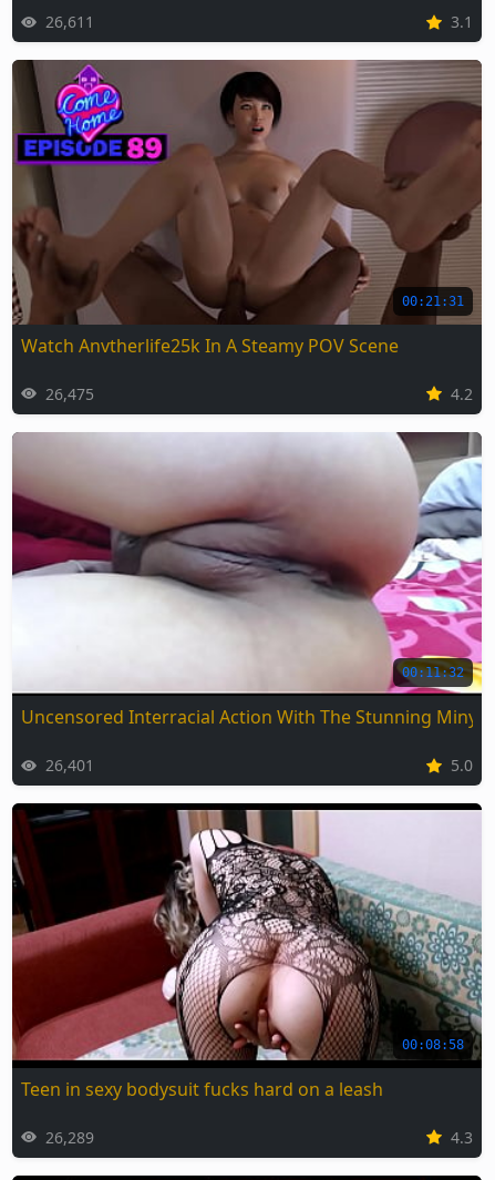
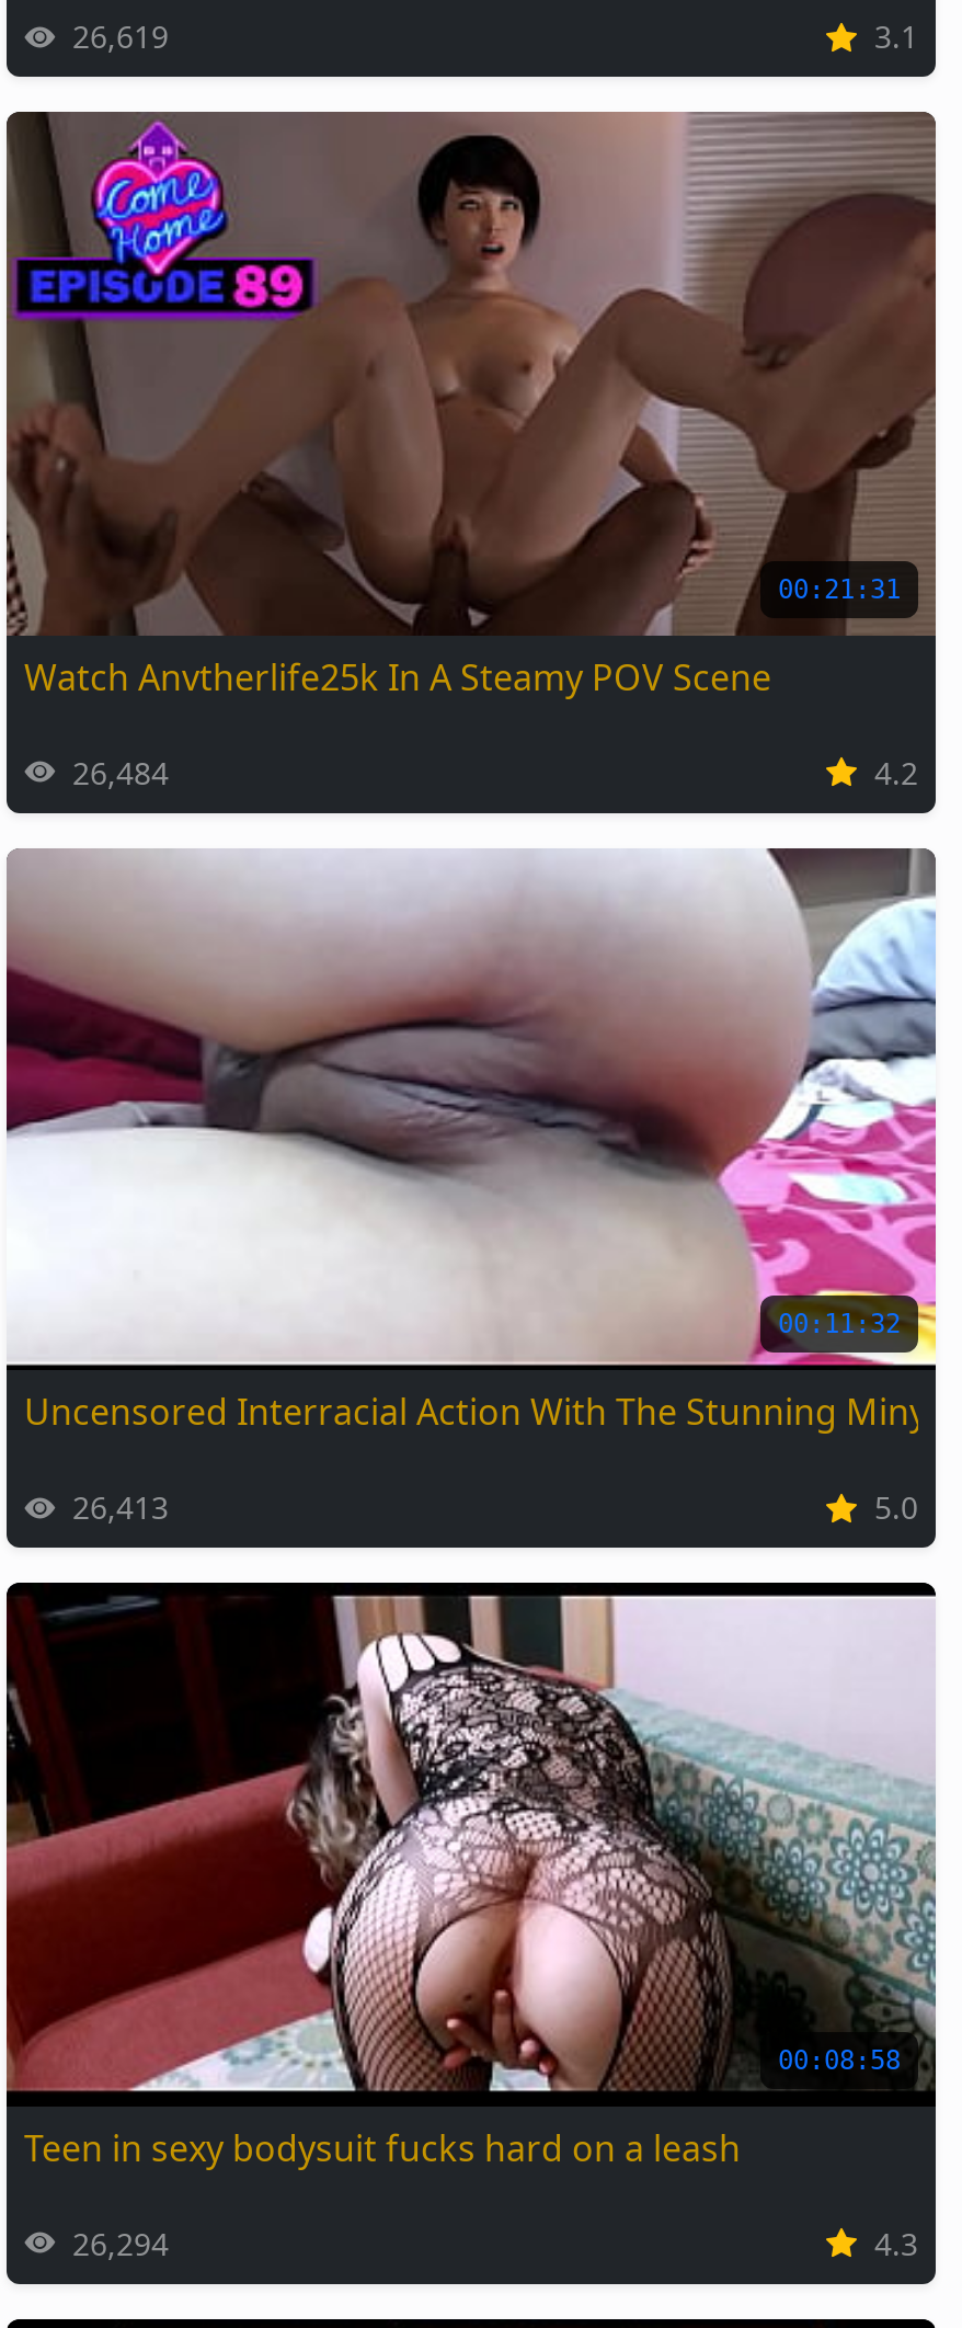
[41,11,94,32] 26,611 -> [64,15,169,57] 26,619
[41,383,94,404] 26,475 -> [64,751,169,792] 26,484
[41,755,94,776] 26,401 -> [64,1486,169,1528] 26,413
[41,1126,94,1147] 26,289 -> [64,2222,169,2263] 26,294

